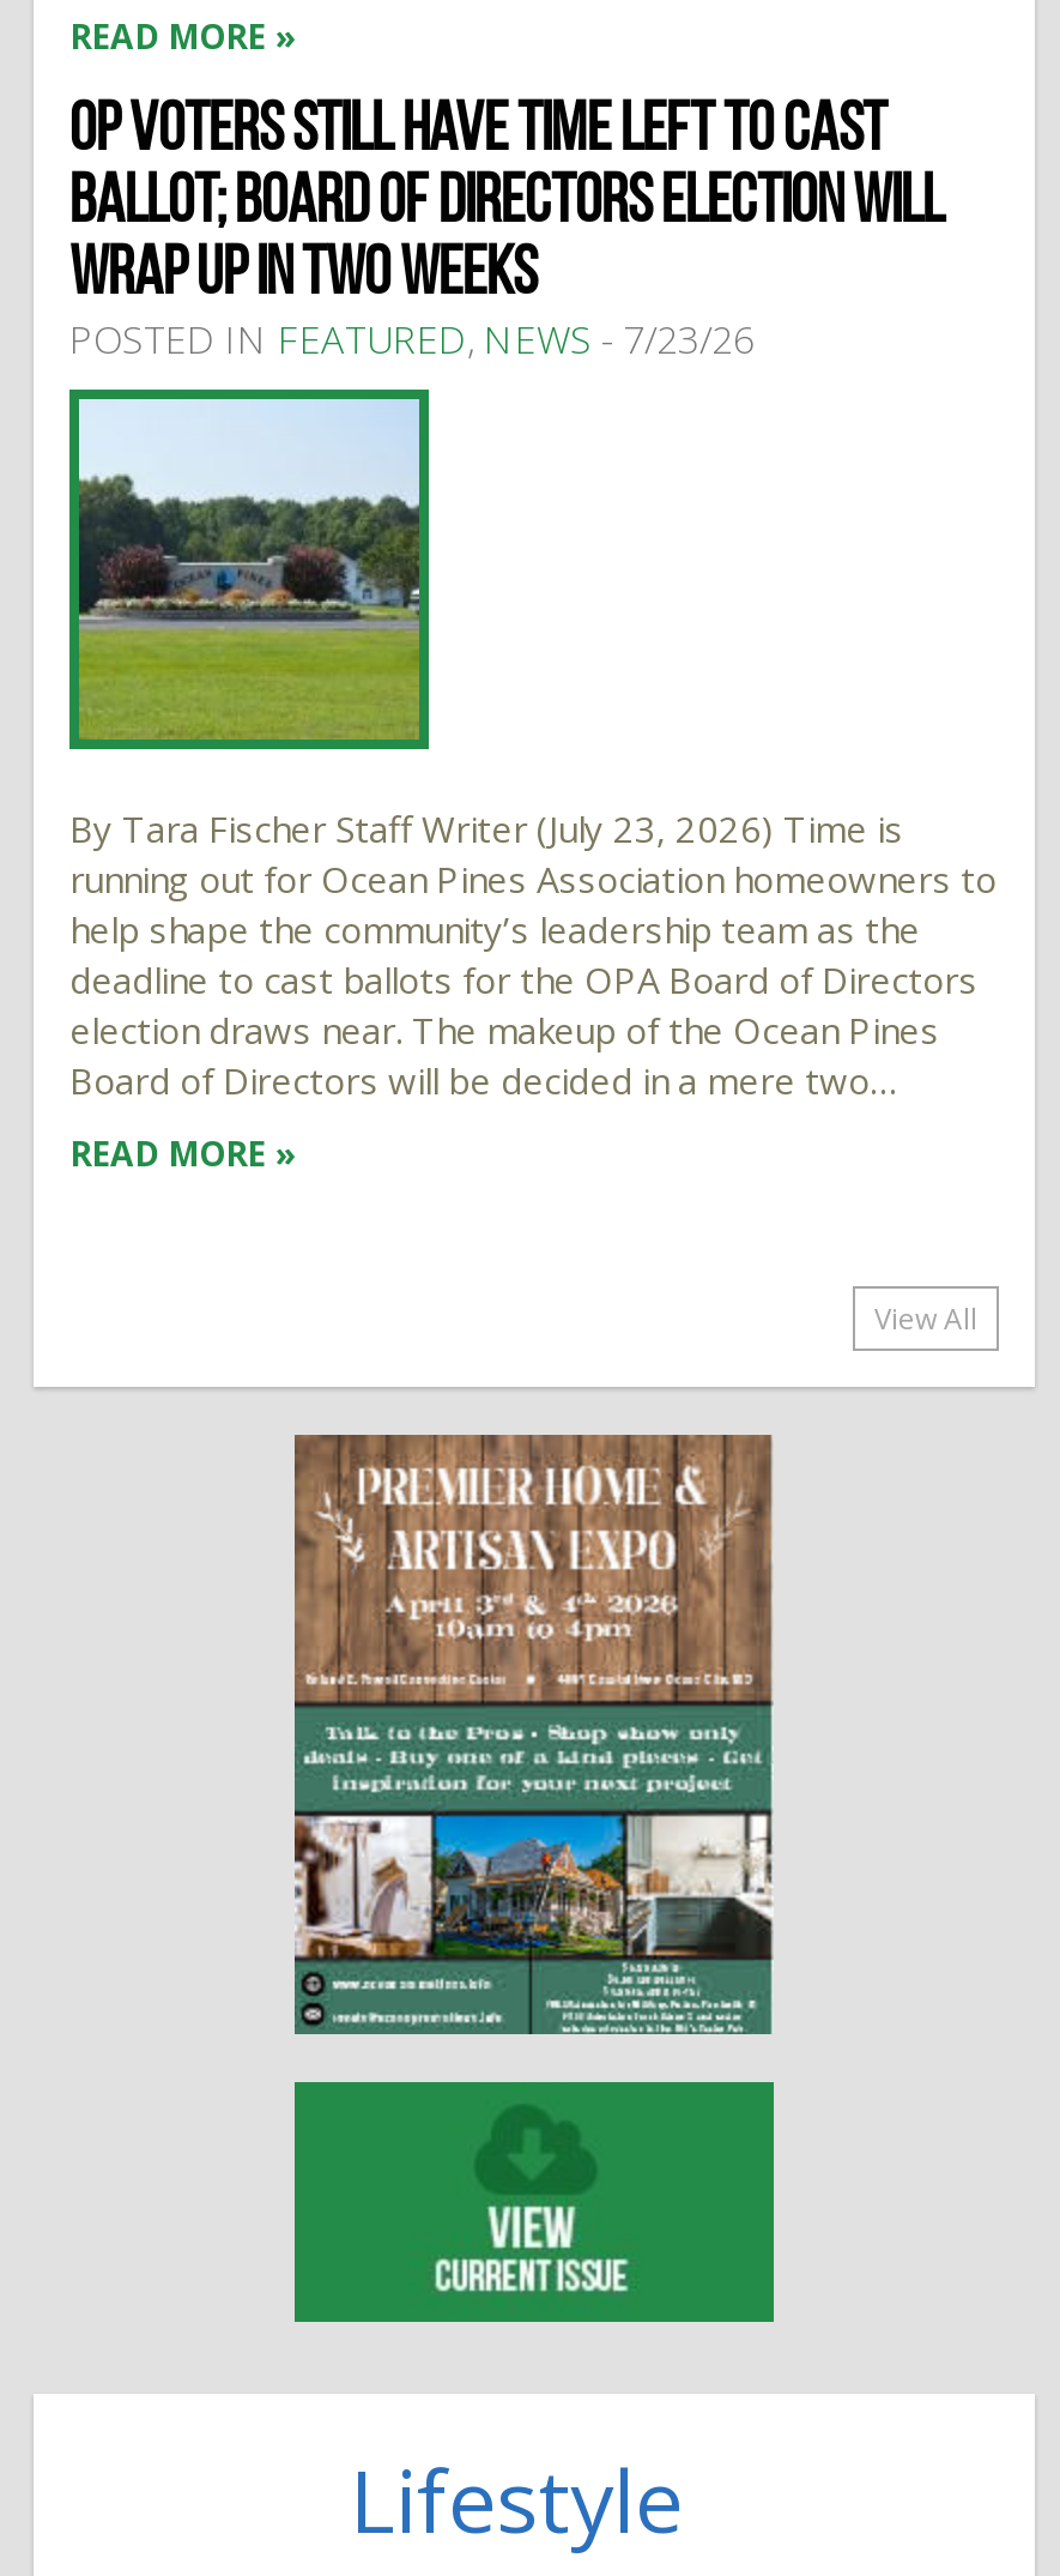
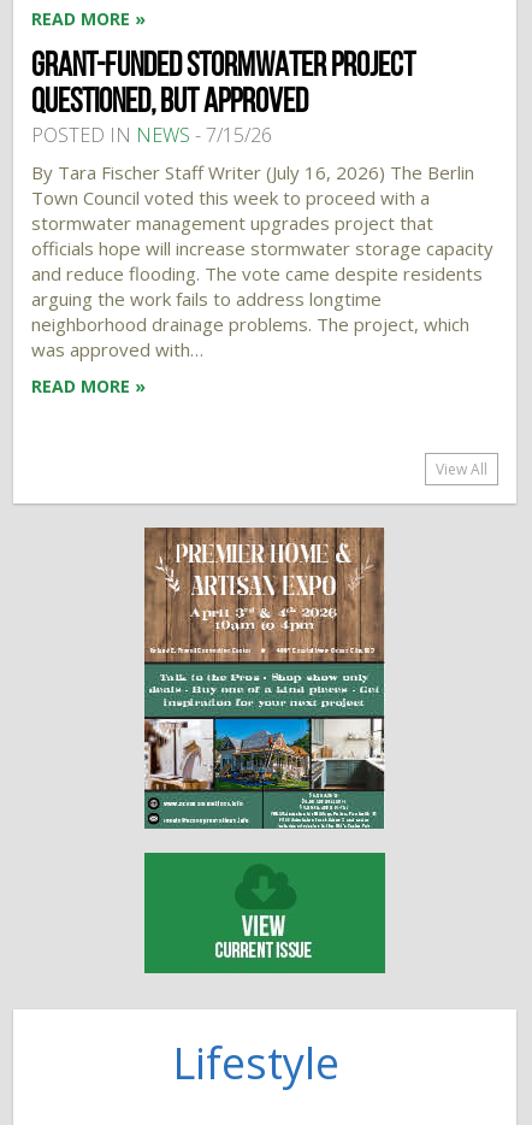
[69,99,944,366] OP VOTERS STILL HAVE TIME LEFT TO CAST | BALLOT; BOARD OF DIRECTORS ELECTION WILL | WRAP UP IN TWO WEEKS | POSTED IN FEATURED, NEWS - 7/23/26 -> [31,51,415,148] GRANT-FUNDED STORMWATER PROJECT | QUESTIONED, BUT APPROVED | POSTED IN NEWS - 7/15/26
[69,803,997,1103] By Tara Fischer Staff Writer (July 23, 2026) Time is | running out for Ocean Pines Association homeowners to | help shape the community’s leadership team as the | deadline to cast ballots for the OPA Board of Directors | election draws near. The makeup of the Ocean Pines | Board of Directors will be decided in a mere two… -> [31,160,493,361] By Tara Fischer Staff Writer (July 16, 2026) The Berlin | Town Council voted this week to proceed with a | stormwater management upgrades project that | officials hope will increase stormwater storage capacity | and reduce flooding. The vote came despite residents | arguing the work fails to address longtime | neighborhood drainage problems. The project, which | was approved with…

